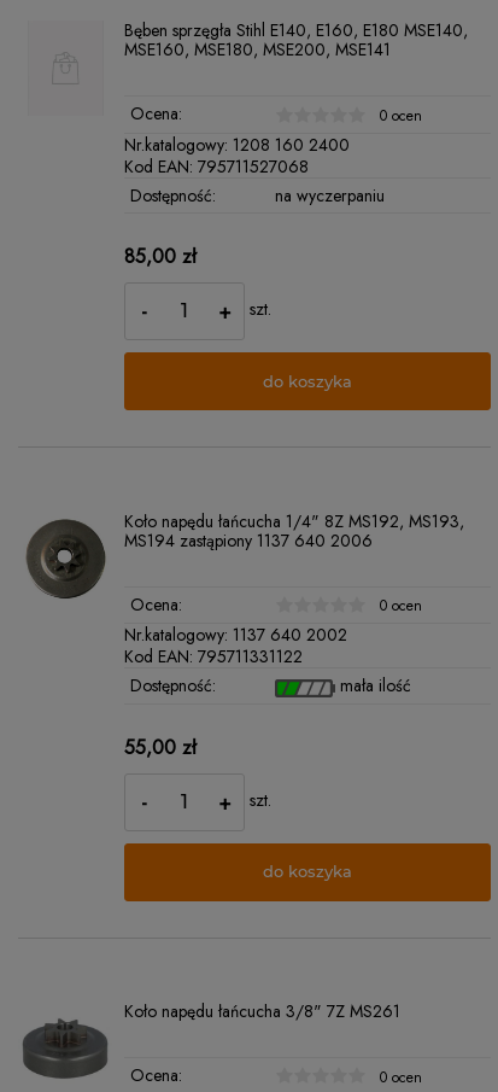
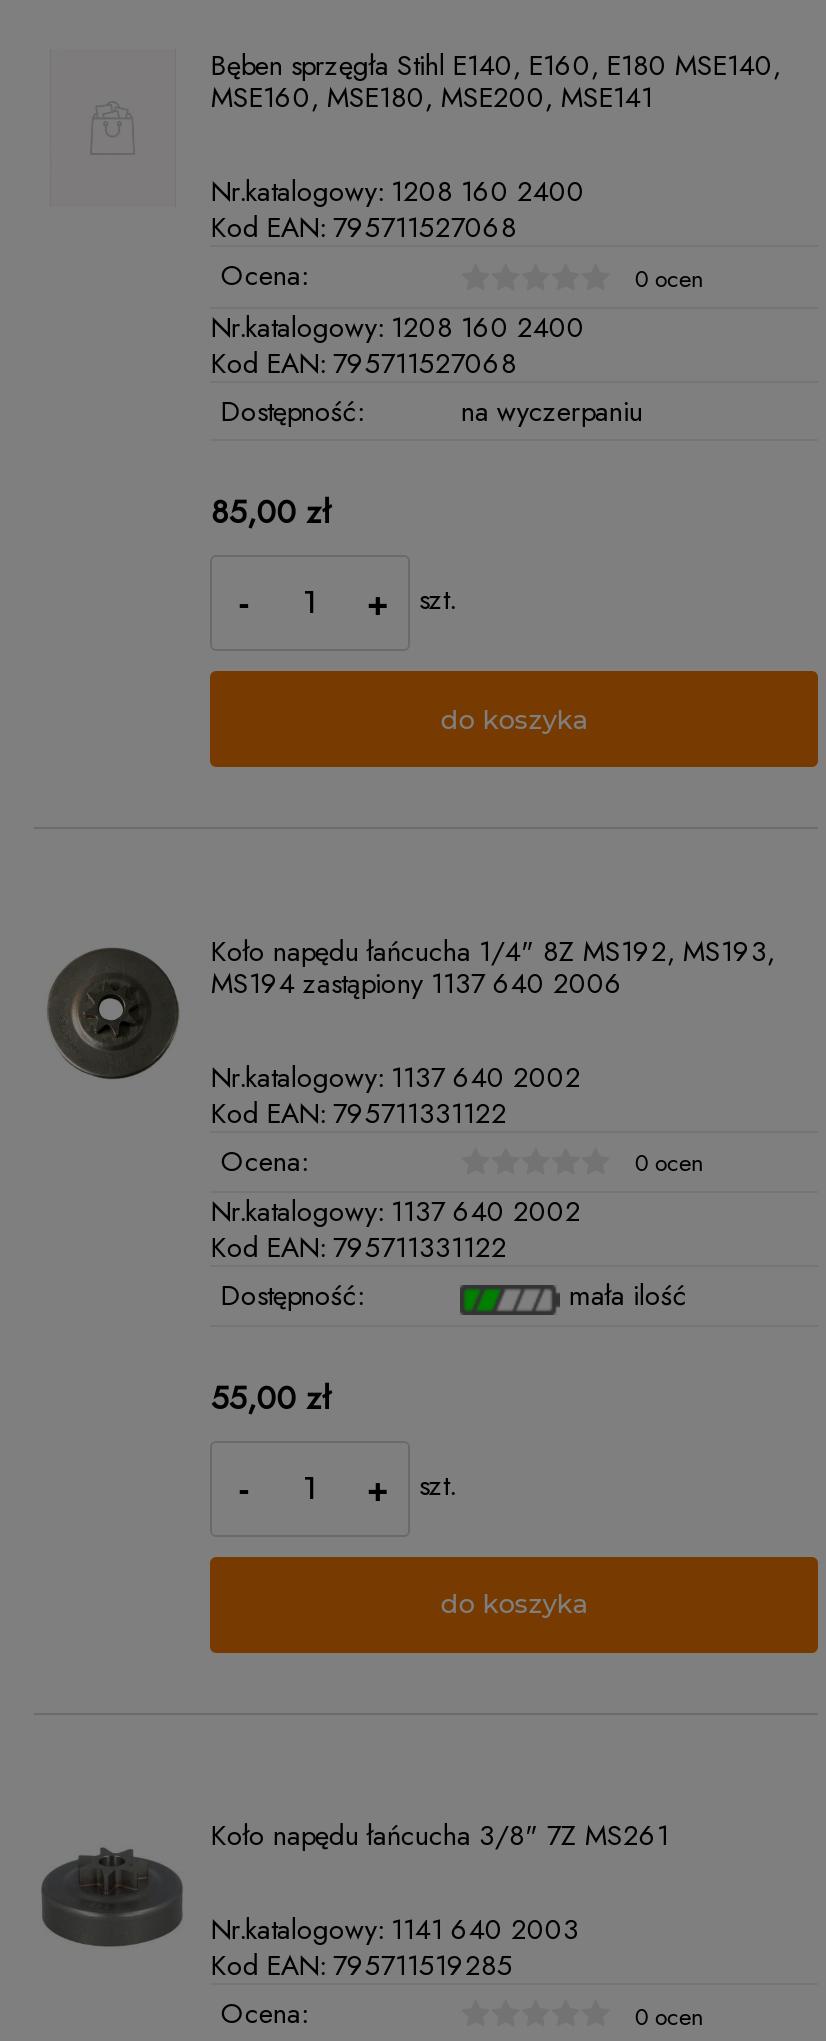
none -> [211,172,585,248] Nr.katalogowy: 1208 160 2400 | Kod EAN: 795711527068
none -> [211,1056,581,1132] Nr.katalogowy: 1137 640 2002 | Kod EAN: 795711331122
none -> [211,1909,579,1985] Nr.katalogowy: 1141 640 2003 | Kod EAN: 795711519285

